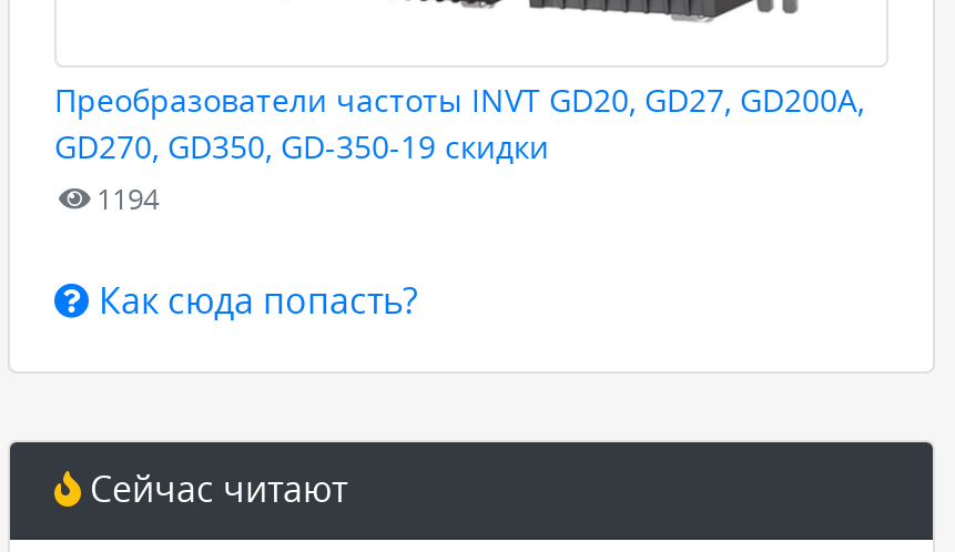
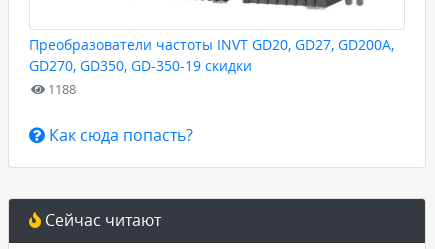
[90,177,159,217] 1194 -> [45,80,76,98] 1188

